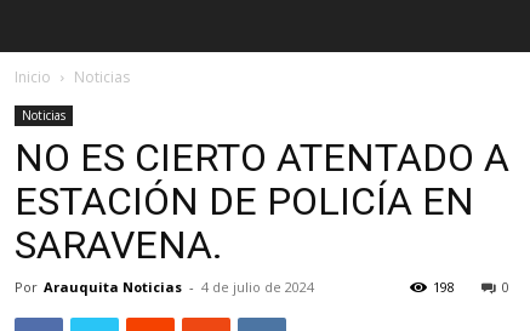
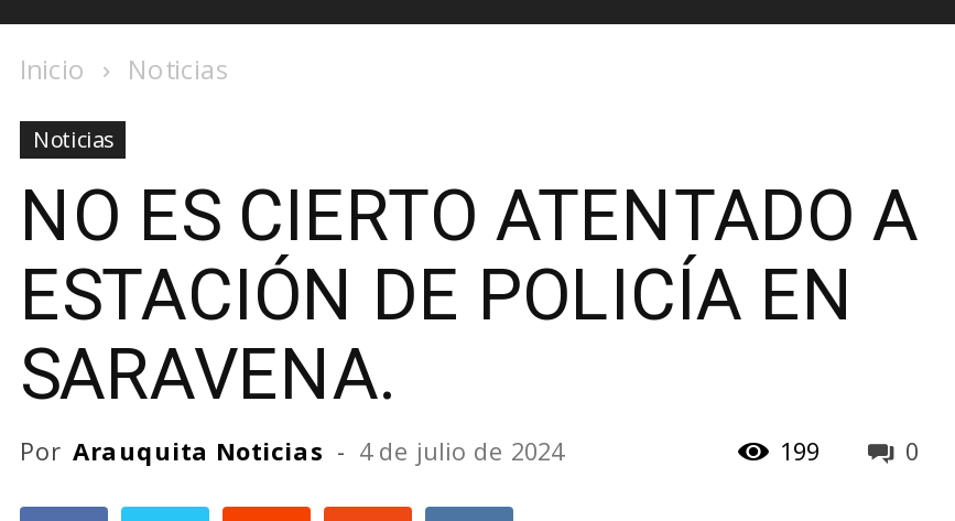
[433,278,455,296] 198 -> [780,434,820,467] 199

